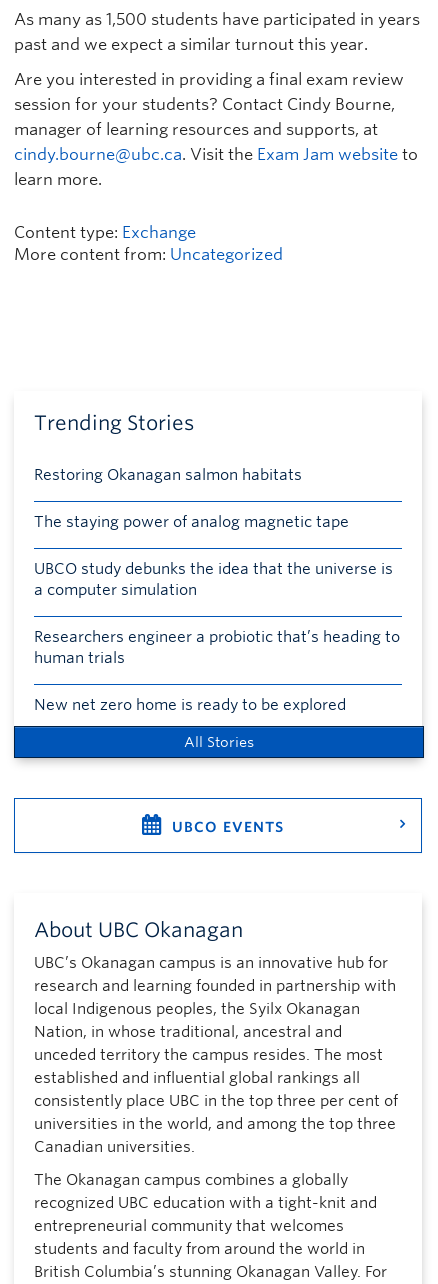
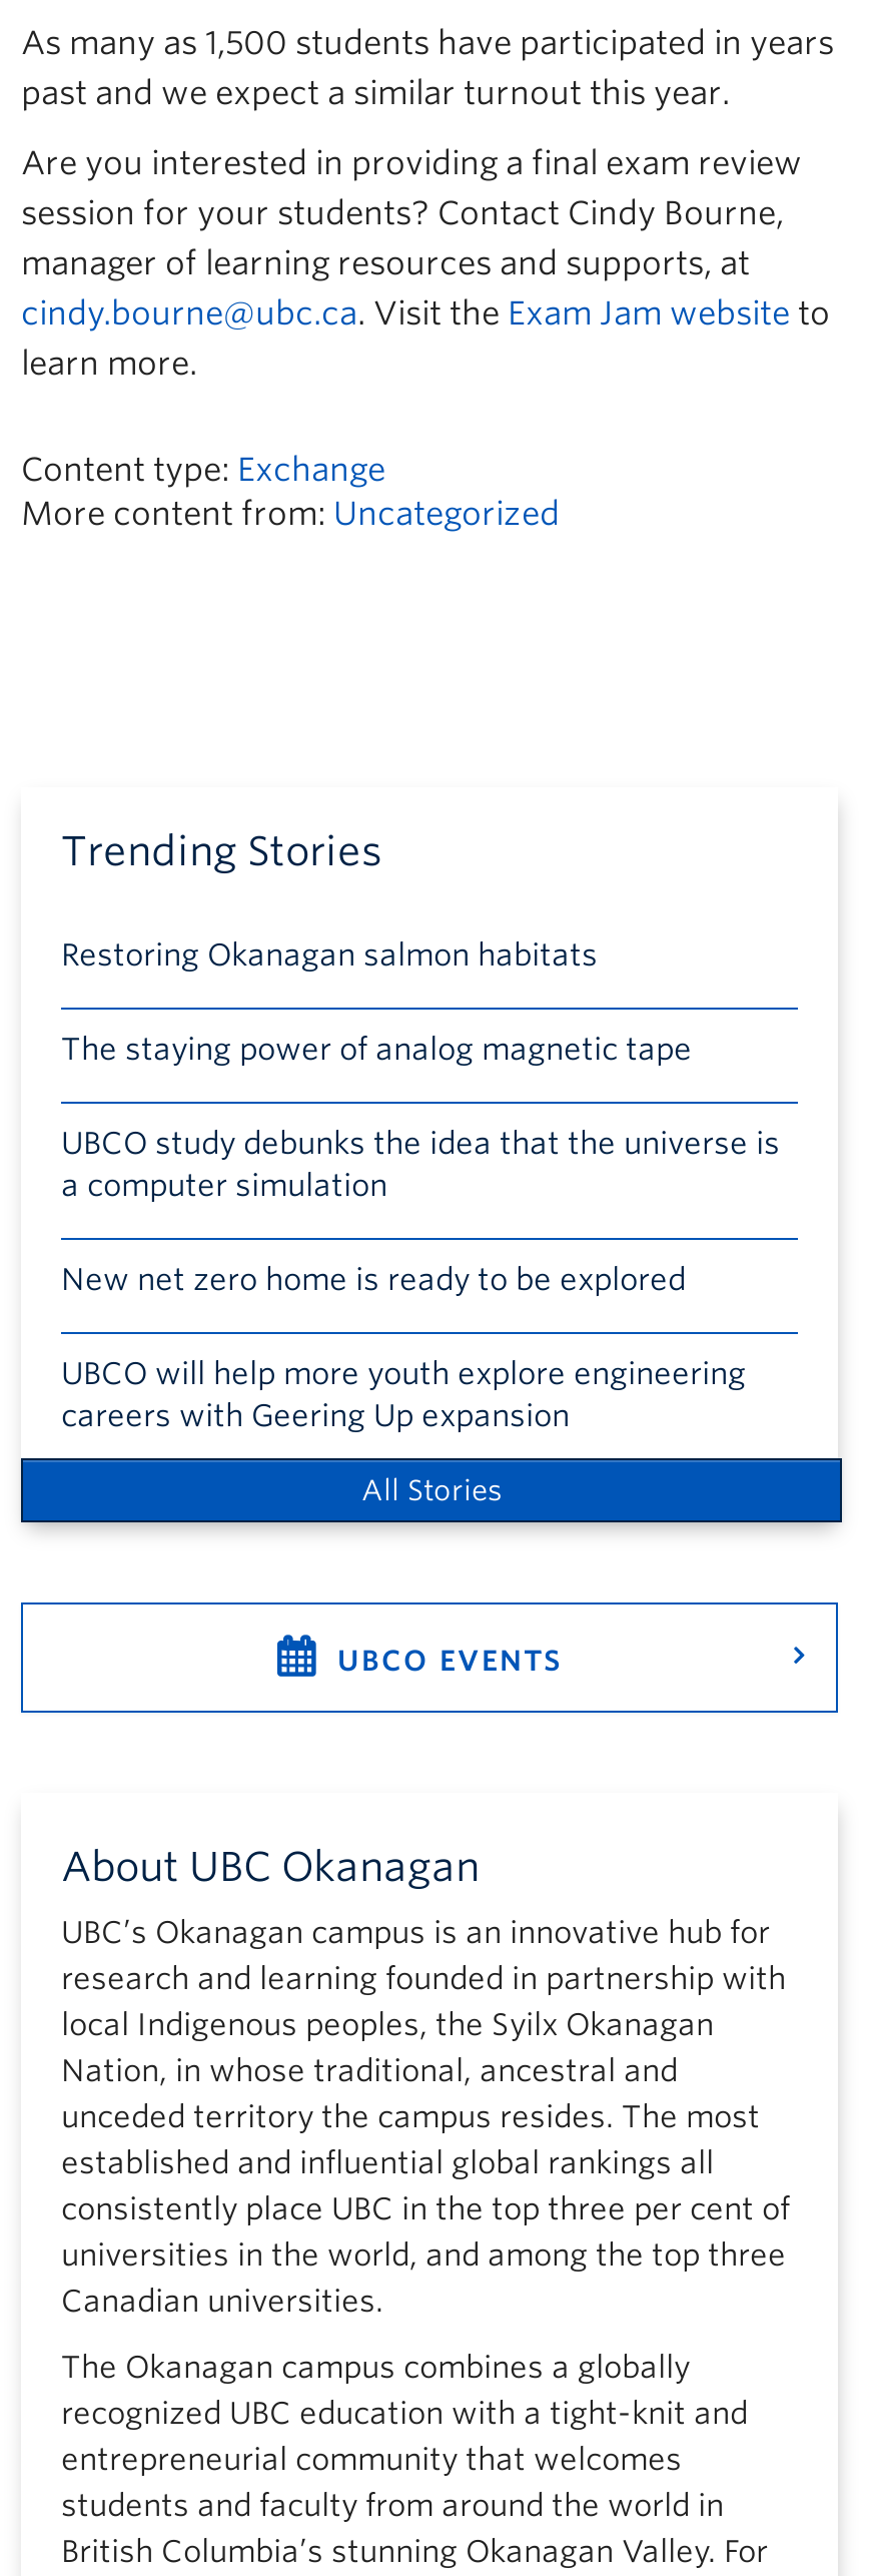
[34,628,400,667] Researchers engineer a probiotic that’s heading to | human trials -> none
moved [34,696,346,714] -> [61,1261,686,1297]: New net zero home is ready to be explored
none -> [61,1355,746,1433] UBCO will help more youth explore engineering | careers with Geering Up expansion

